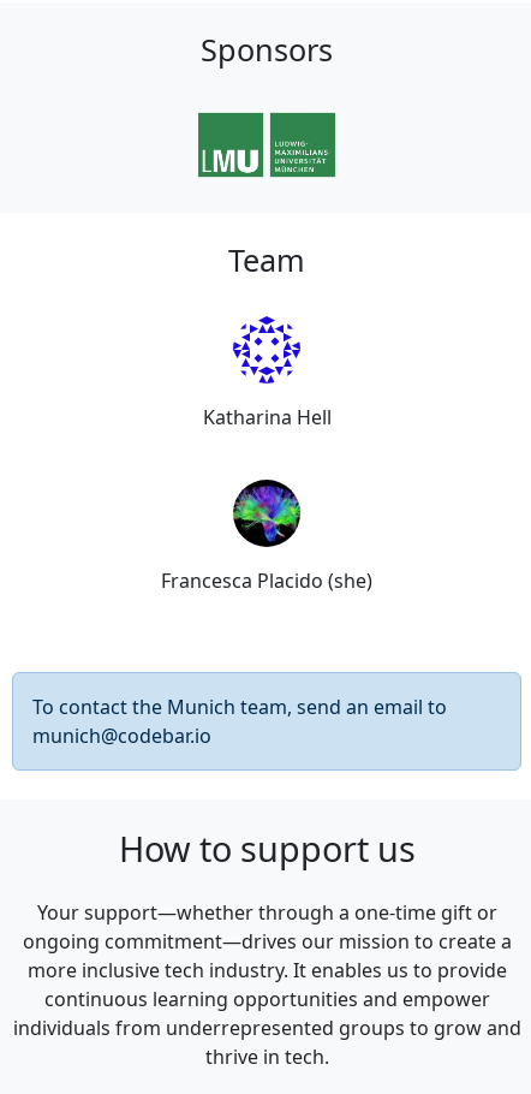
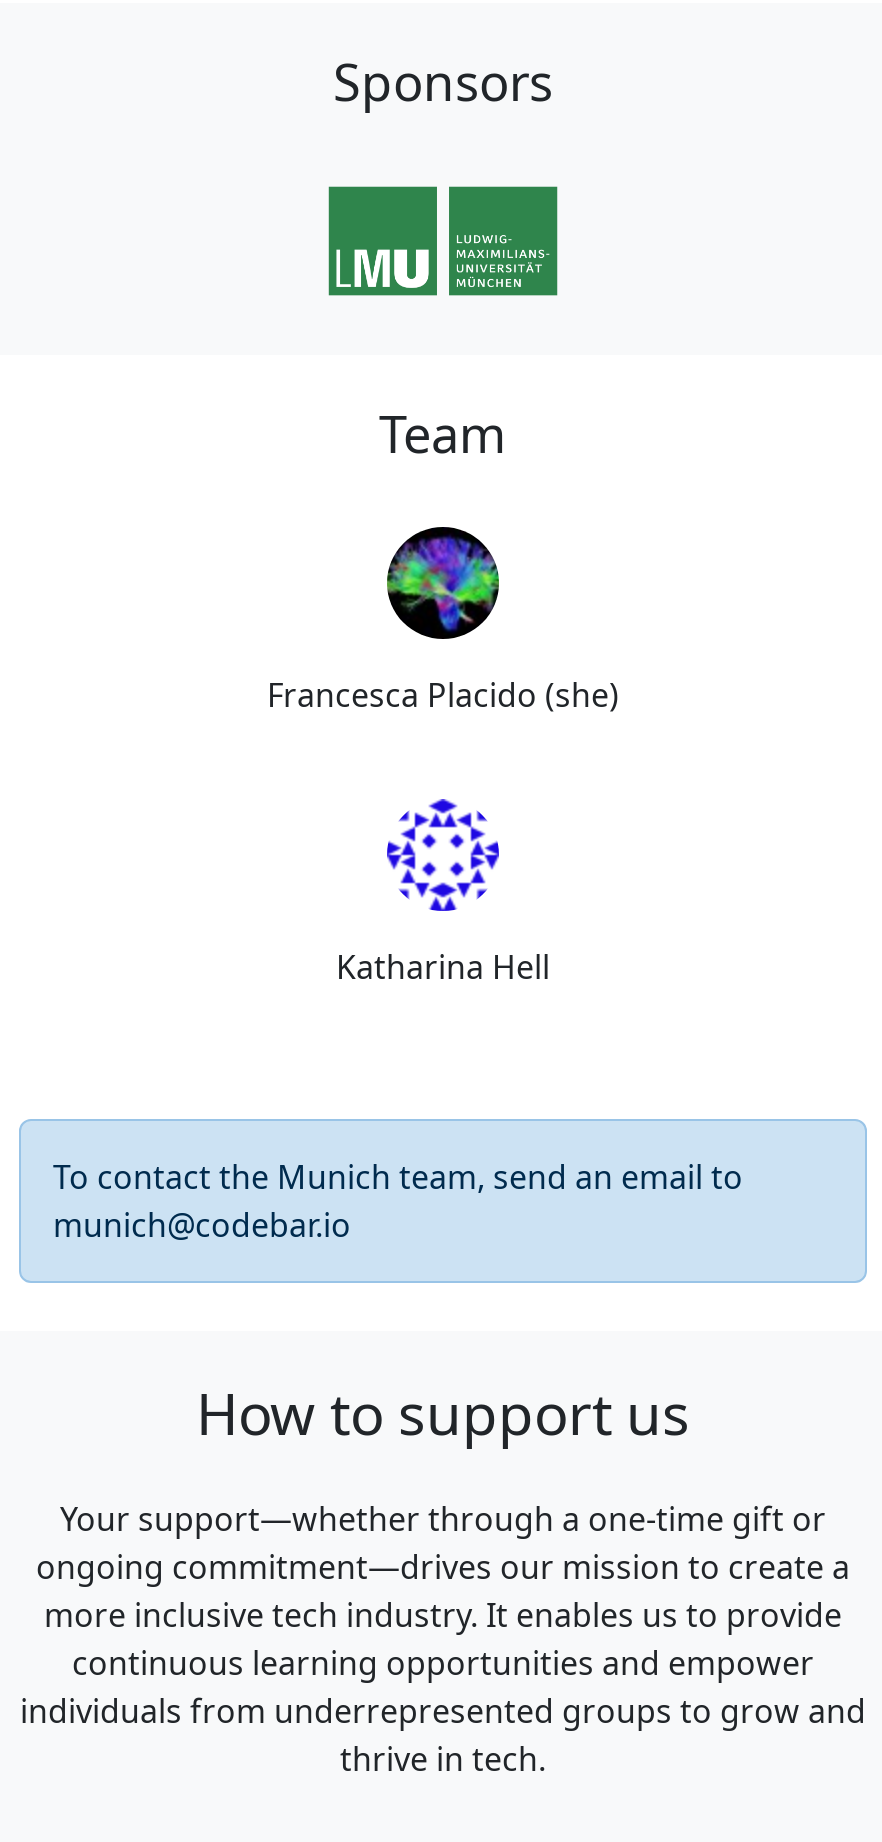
moved [202,320,331,431] -> [336,803,550,988]: [image] | Katharina Hell
moved [161,478,372,594] -> [267,525,619,716]: [image] | Francesca Placido (she)

